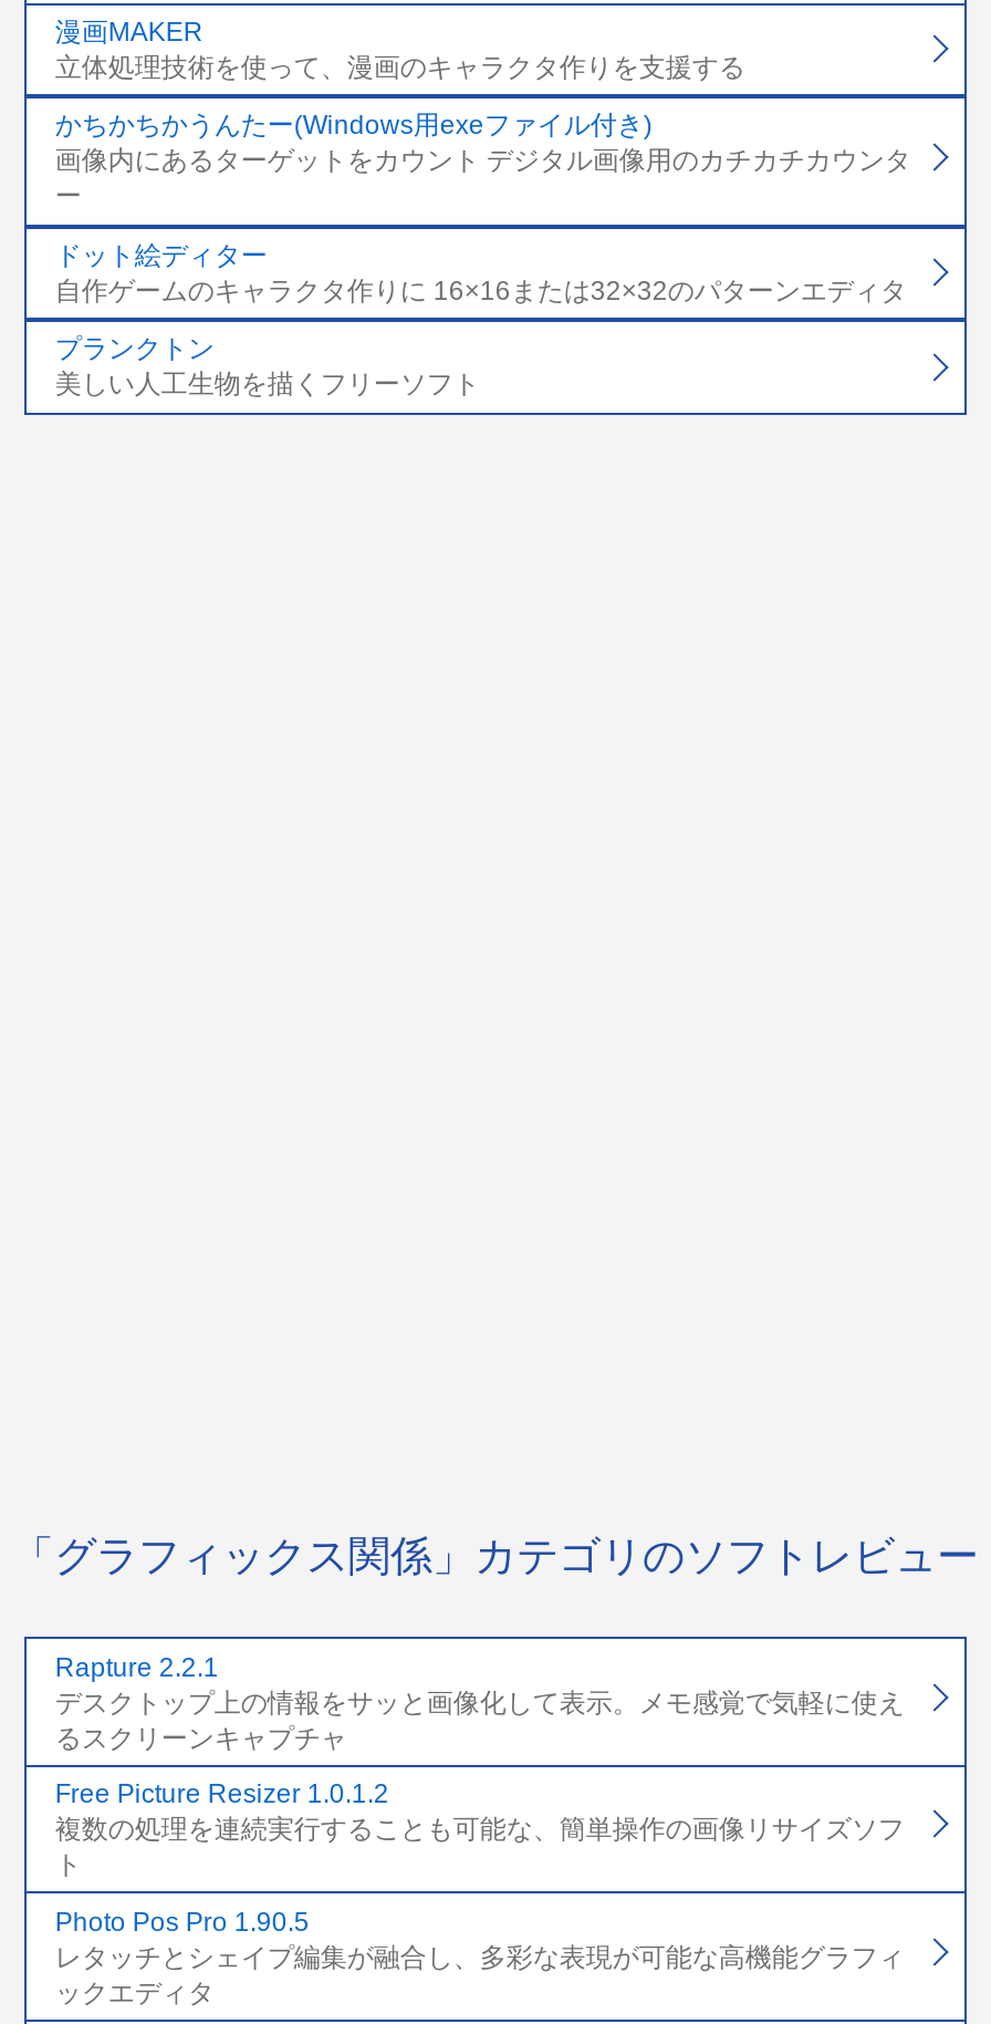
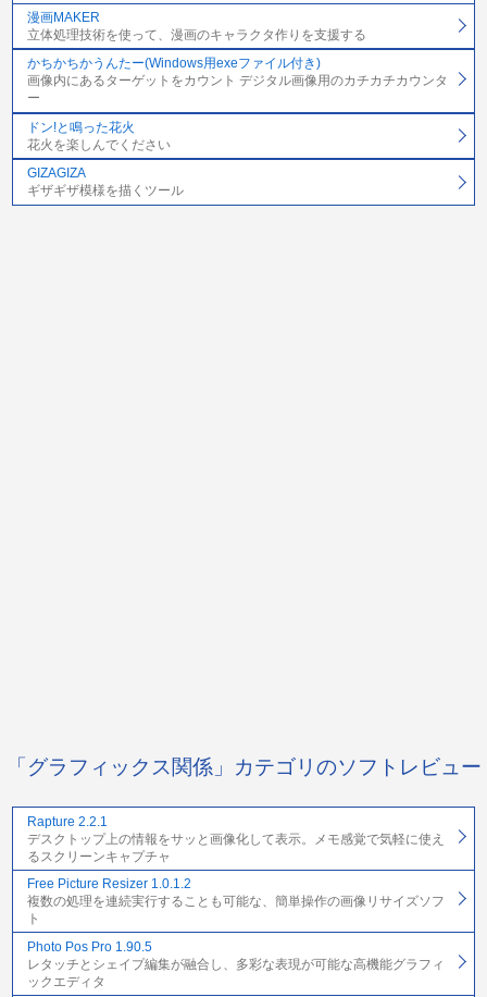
[55,240,907,306] ドット絵ディター | 自作ゲームのキャラクタ作りに 16×16または32×32のパターンエディタ -> [27,120,171,152] ドン!と鳴った花火 | 花火を楽しんでください
[55,334,480,400] プランクトン | 美しい人工生物を描くフリーソフト -> [27,166,184,199] GIZAGIZA | ギザギザ模様を描くツール

